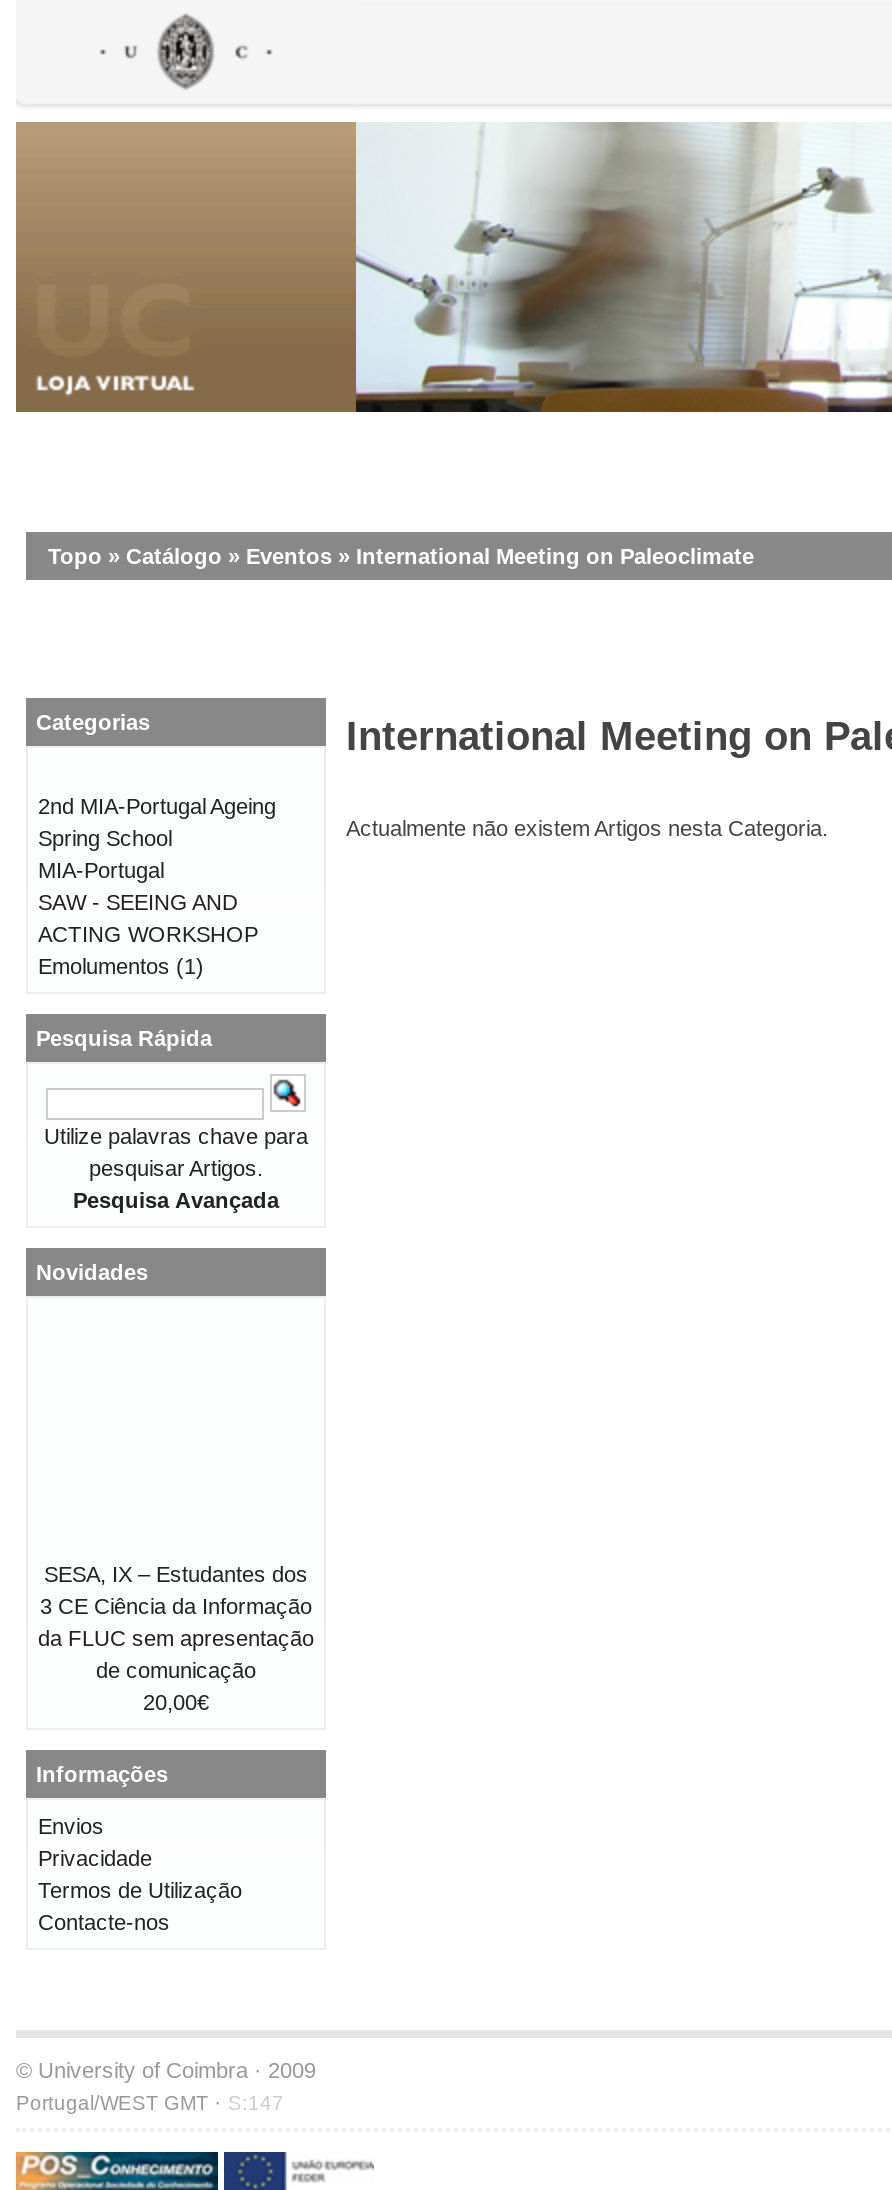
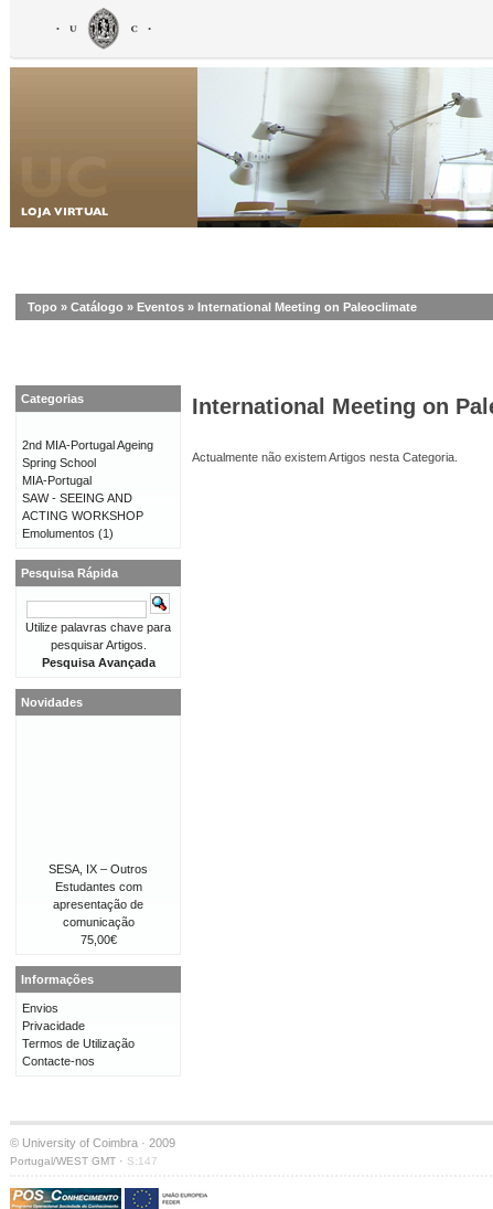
[38,1562,314,1714] SESA, IX – Estudantes dos | 3 CE Ciência da Informação | da FLUC sem apresentação | de comunicação | 20,00€ -> [49,862,148,946] SESA, IX – Outros | Estudantes com | apresentação de | comunicação | 75,00€

